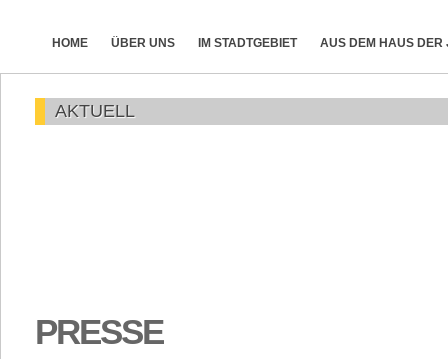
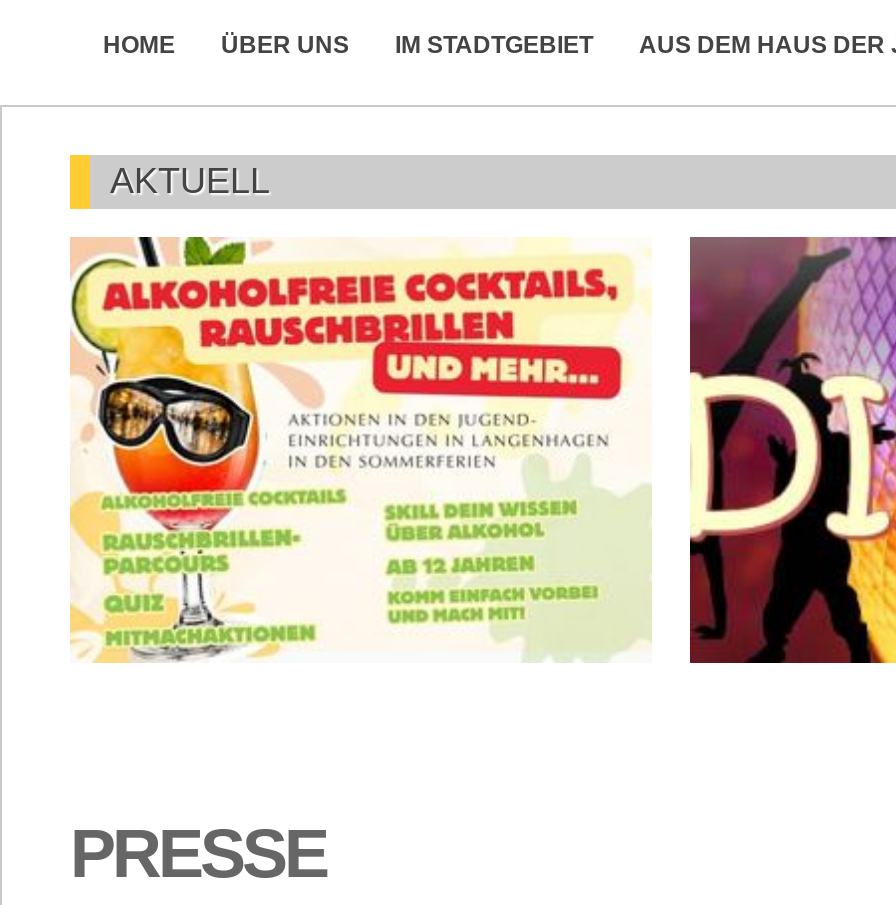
none -> [68,235,652,663] [image]
none -> [688,235,890,665] [image]

